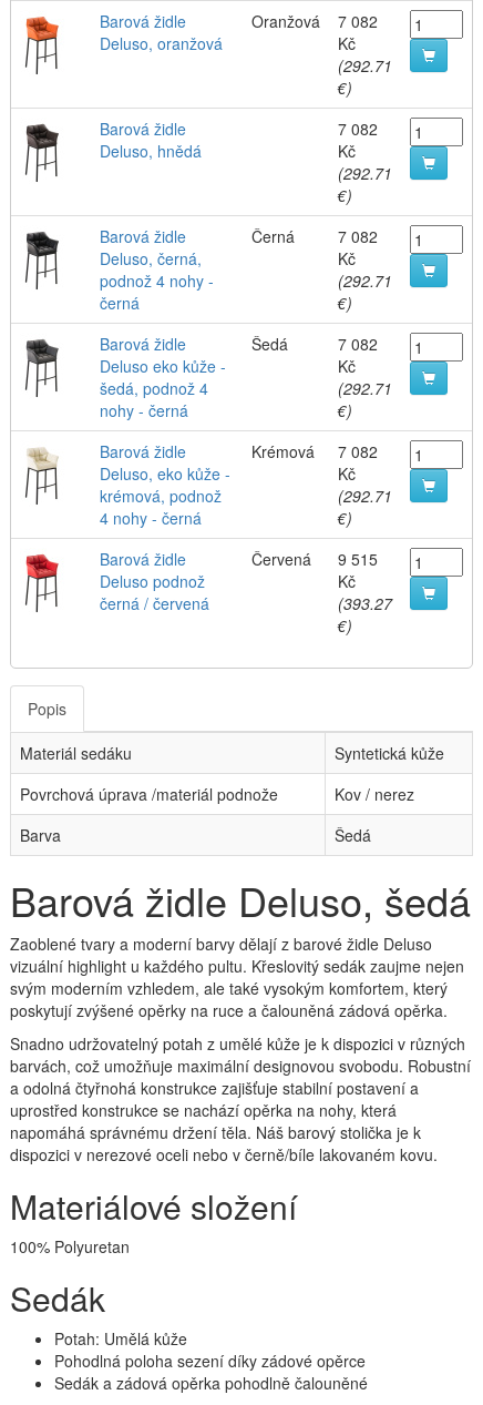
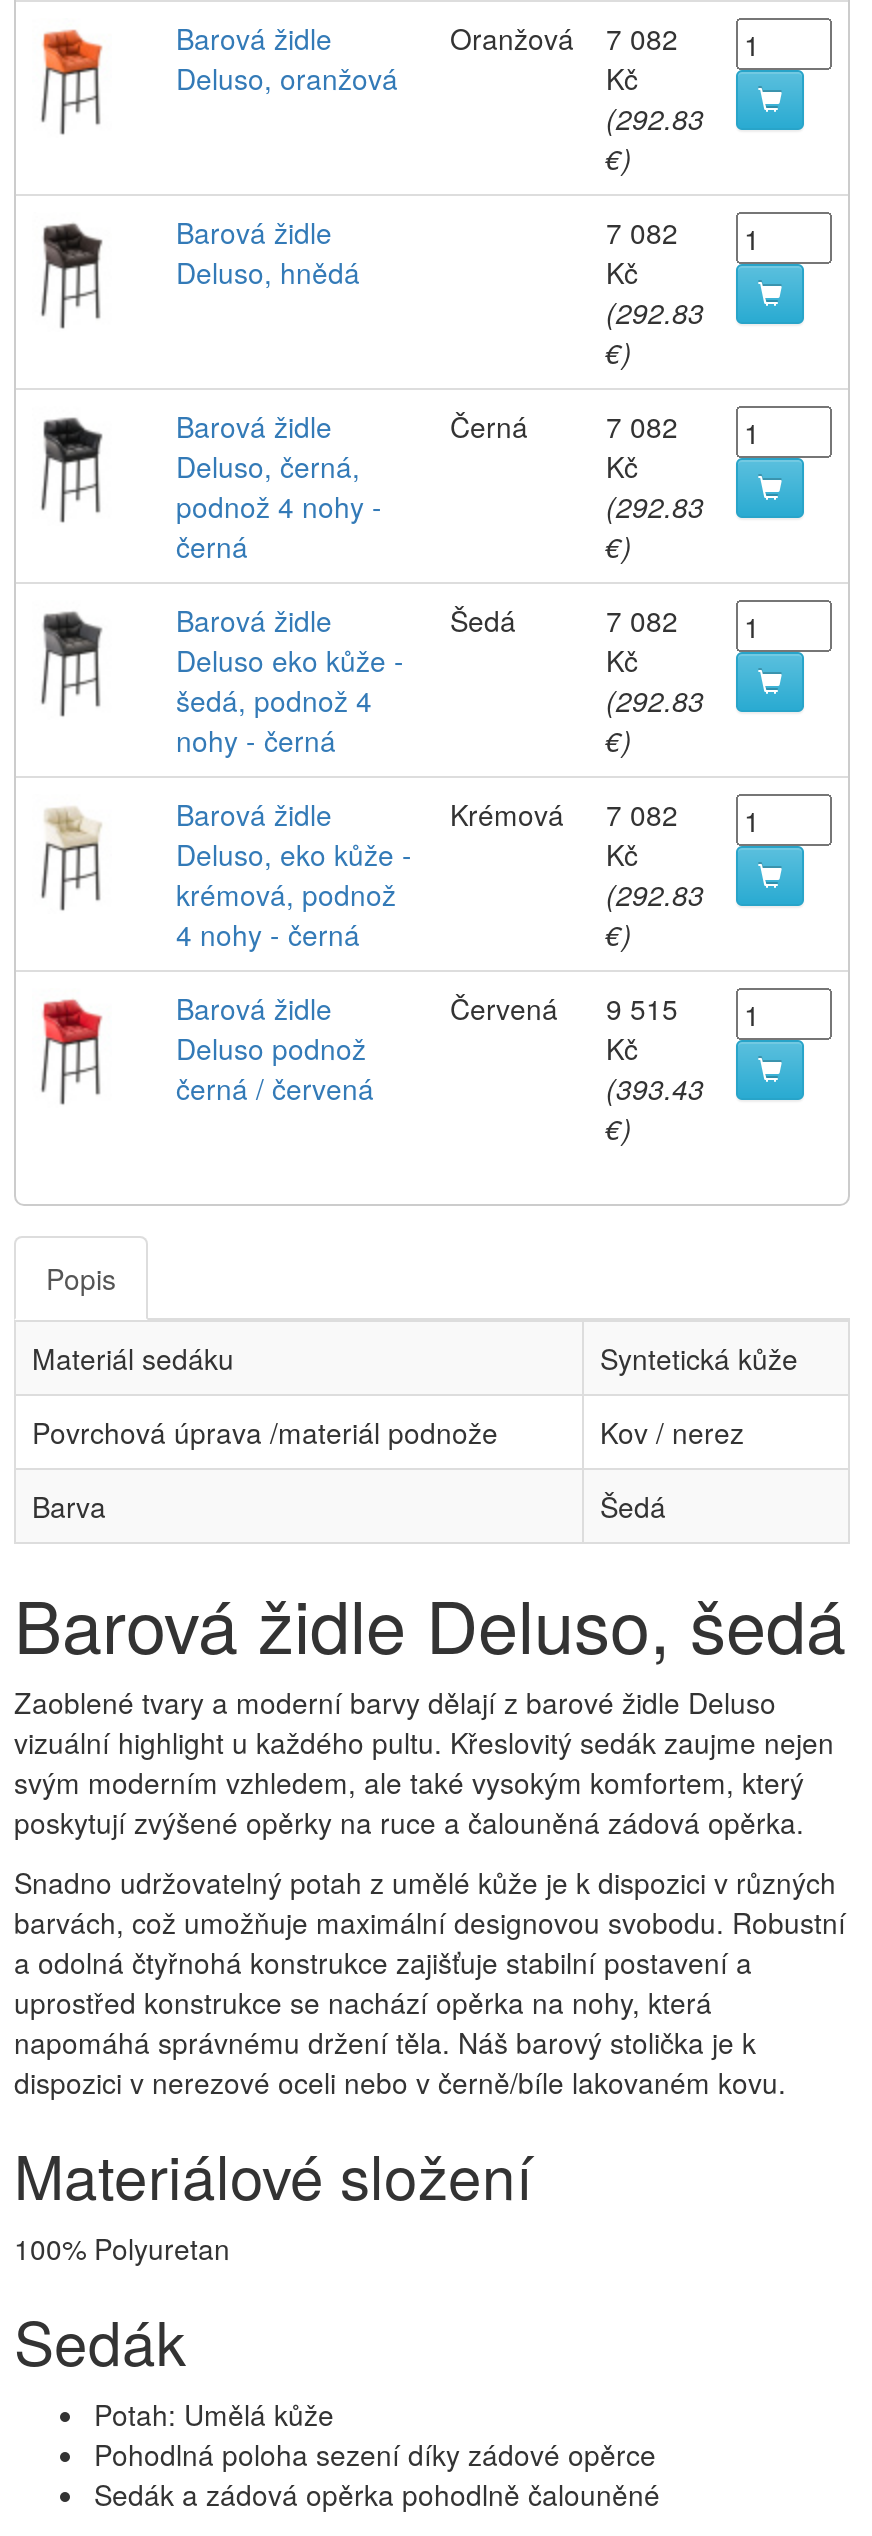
[338,54,392,77] (292.71 -> [606,98,704,138] (292.83
[338,162,392,184] (292.71 -> [606,292,704,332] (292.83
[338,269,392,292] (292.71 -> [606,486,704,526] (292.83
[338,377,392,399] (292.71 -> [606,680,704,720] (292.83
[338,485,392,507] (292.71 -> [606,874,704,914] (292.83
[338,592,392,614] (393.27 -> [606,1068,704,1108] (393.43

